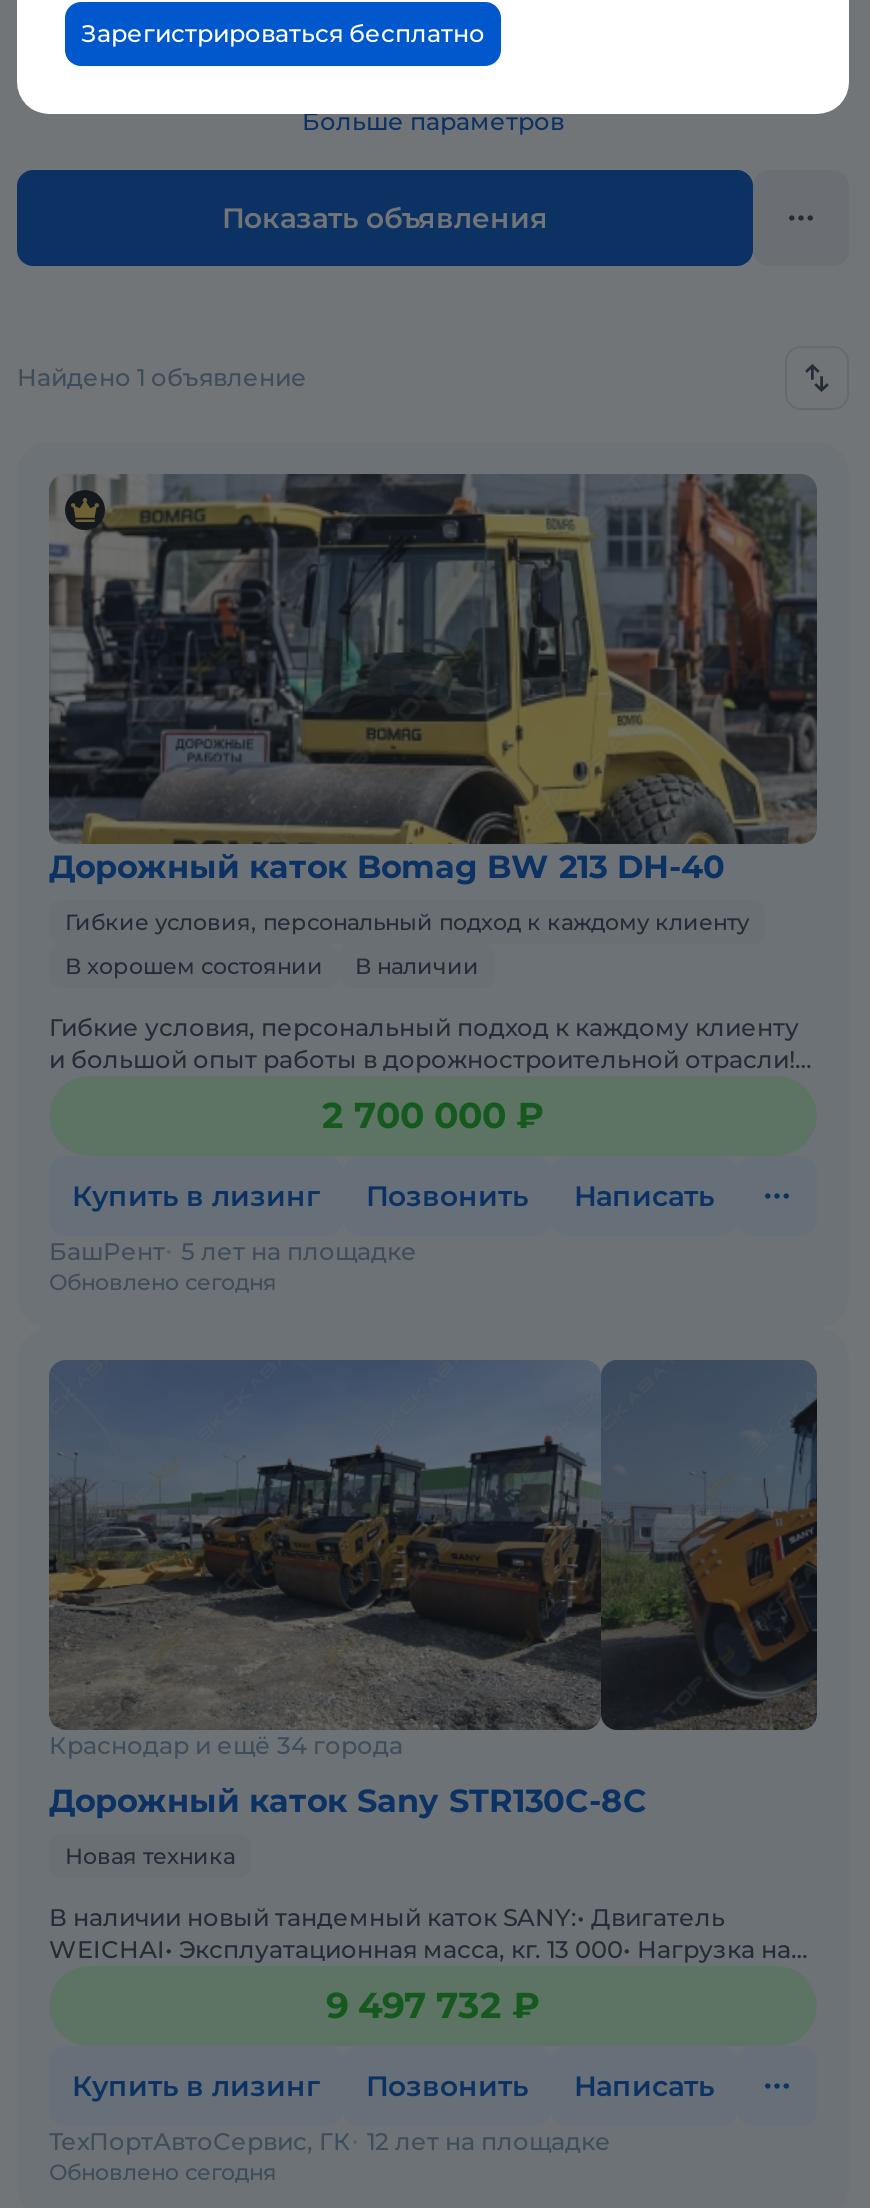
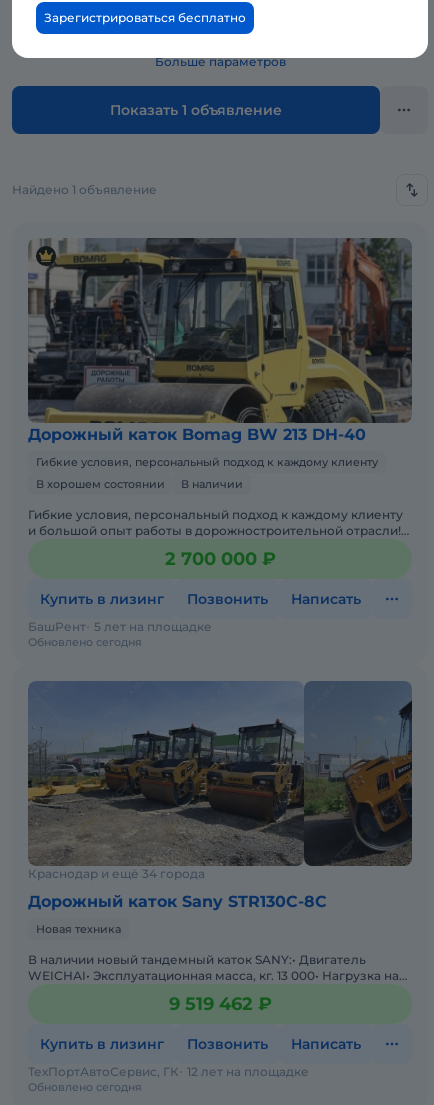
[222,200,548,236] Показать объявления -> [110,101,282,119] Показать 1 объявление
[326,1984,540,2028] 9 497 732 ₽ -> [168,993,271,1015] 9 519 462 ₽

